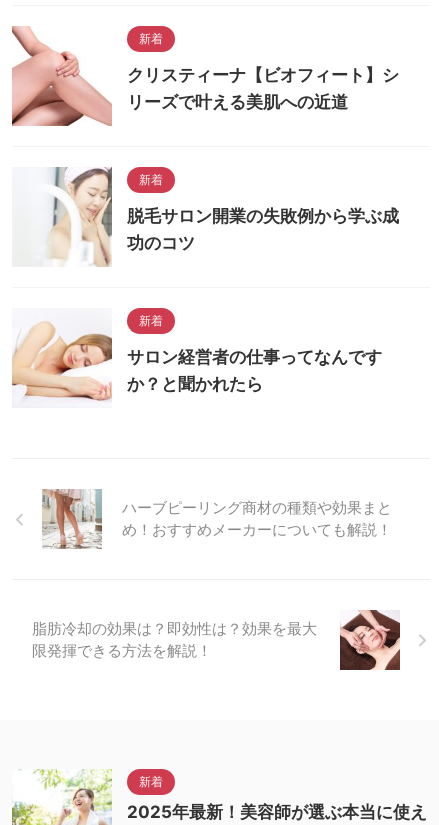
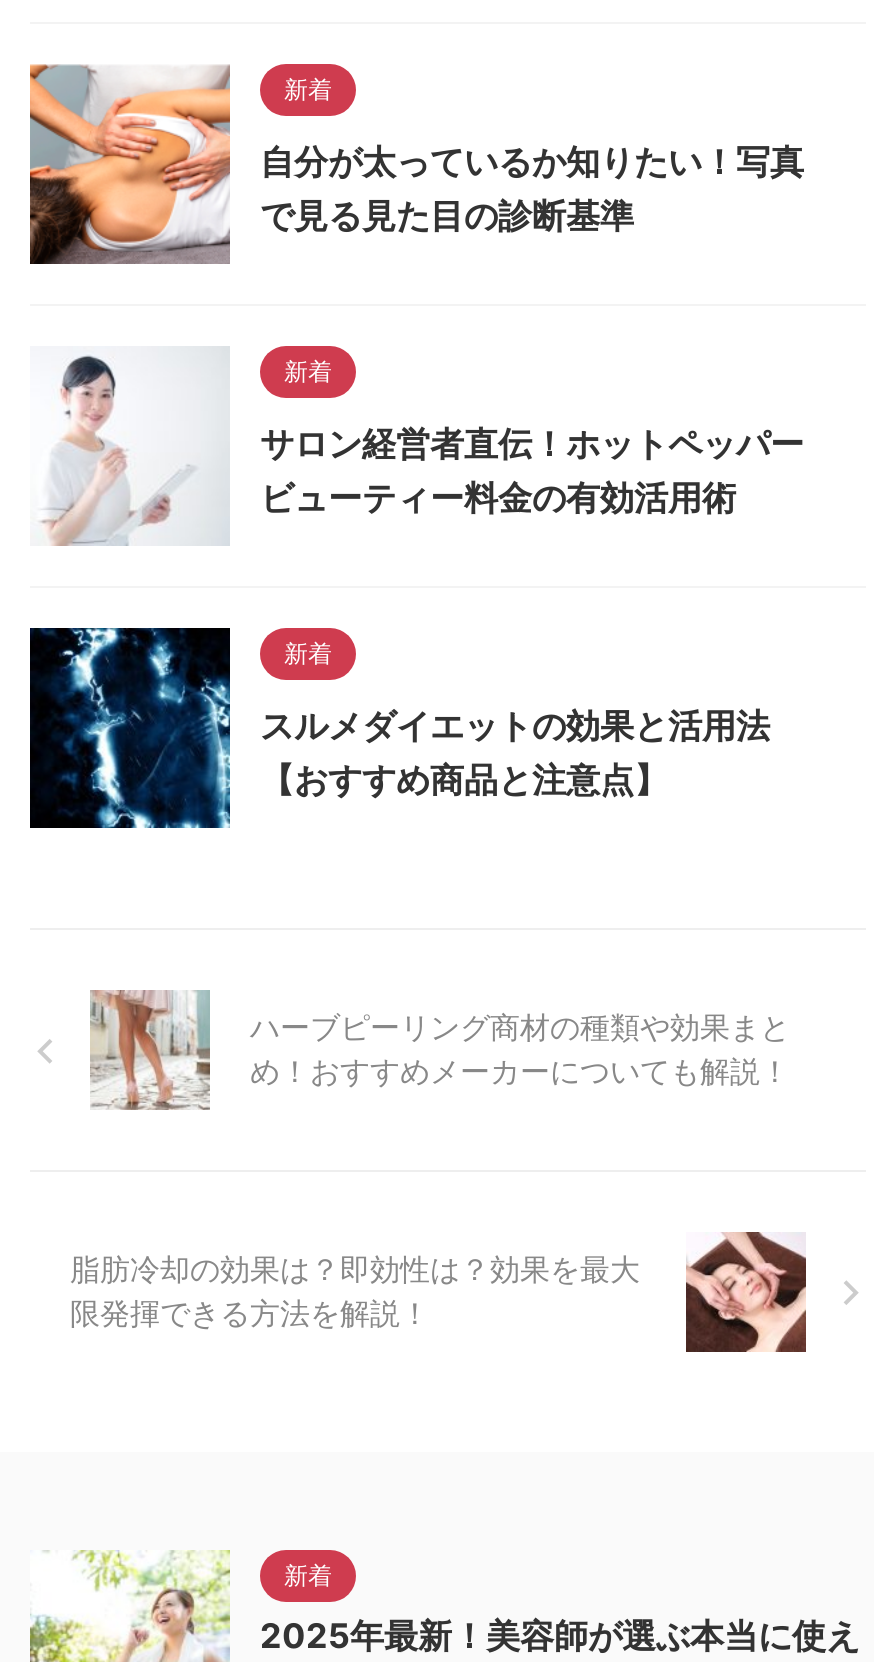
[11,26,399,127] [image] | クリスティーナ【ビオフィート】シ | リーズで叶える美肌への近道 -> [28,64,804,266] [image] | 自分が太っているか知りたい！写真 | で見る見た目の診断基準
[22,166,399,267] [image] | 脱毛サロン開業の失敗例から学ぶ成 | 功のコツ -> [48,348,804,546] [image] | サロン経営者直伝！ホットペッパー | ビューティー料金の有効活用術
[11,308,382,408] [image] | サロン経営者の仕事ってなんです | か？と聞かれたら -> [28,626,770,830] [image] | スルメダイエットの効果と活用法 | 【おすすめ商品と注意点】

